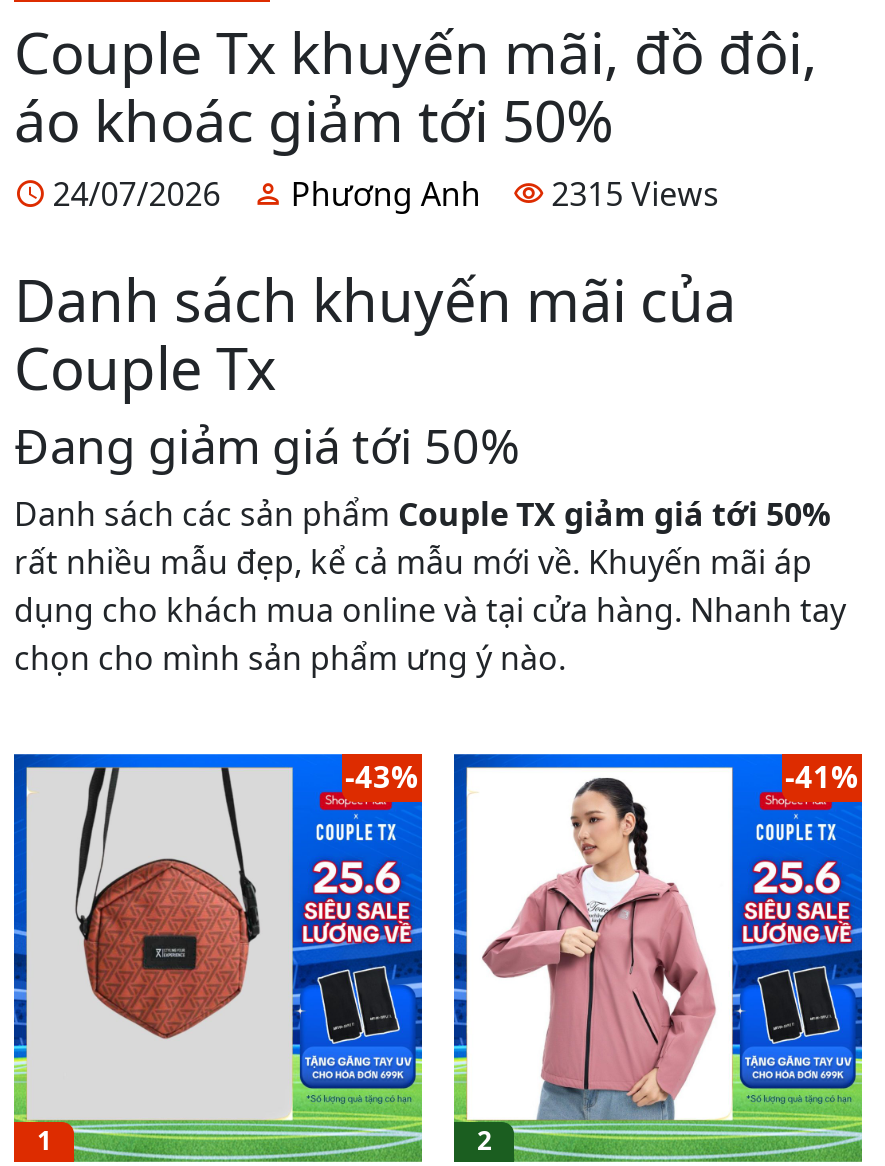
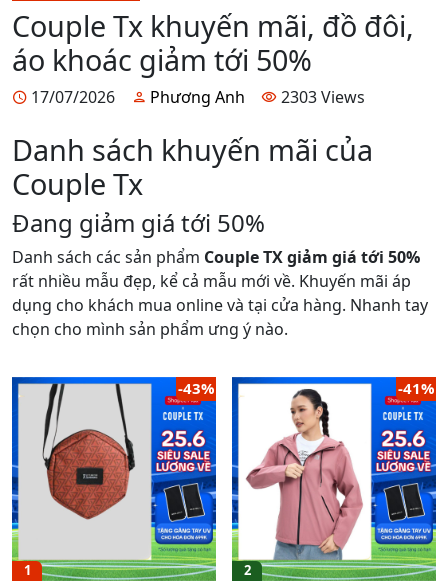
[52,173,220,217] 24/07/2026 -> [31,86,115,108] 17/07/2026
[551,173,719,217] 2315 Views -> [281,86,365,108] 2303 Views

